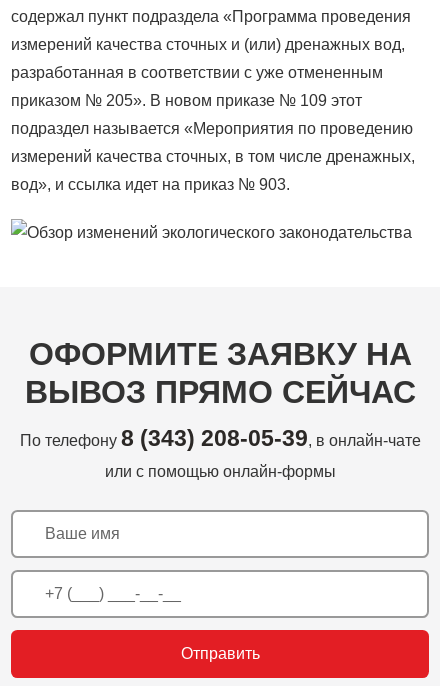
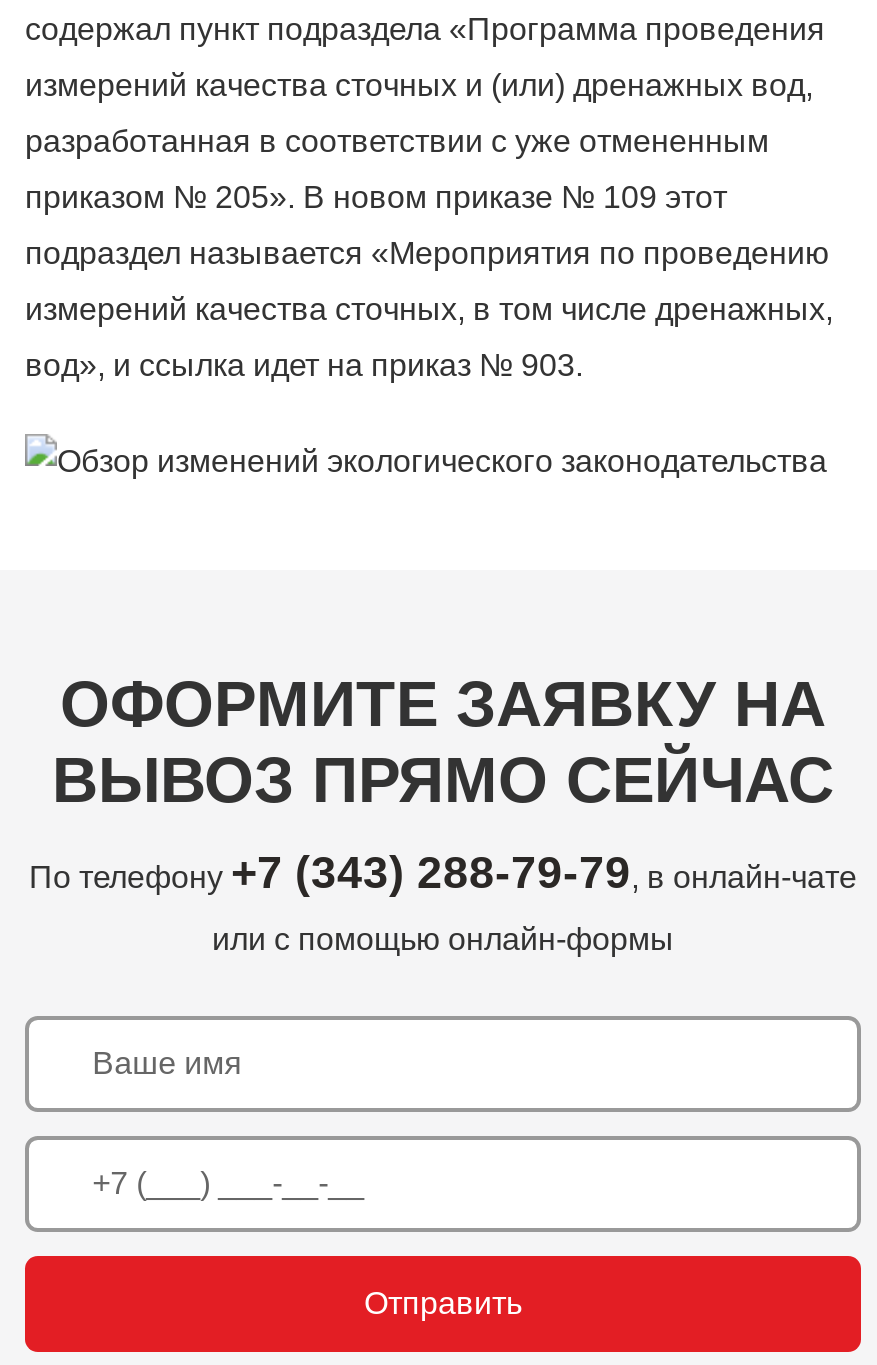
[19,426,420,451] По телефону 8 (343) 208-05-39, в онлайн-чате -> [29,849,857,899] По телефону +7 (343) 288-79-79, в онлайн-чате

